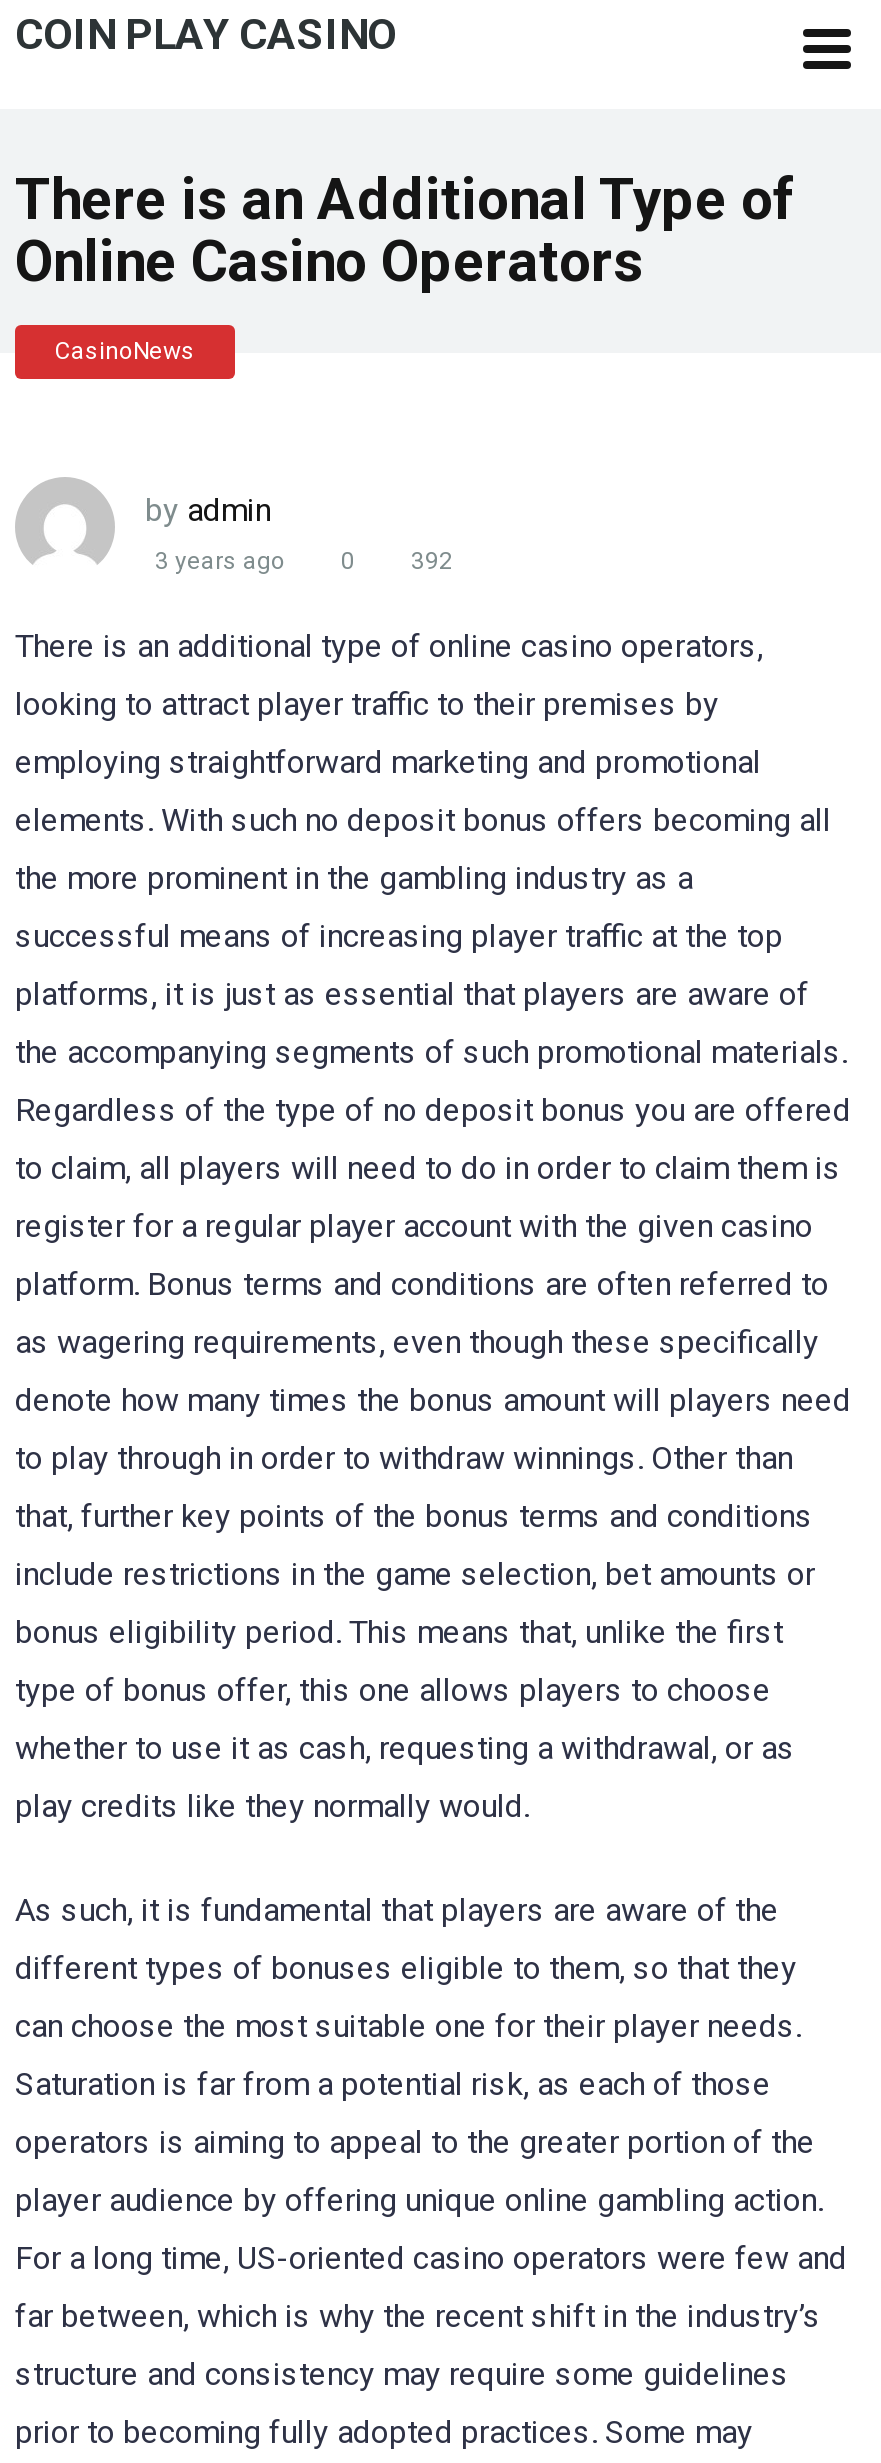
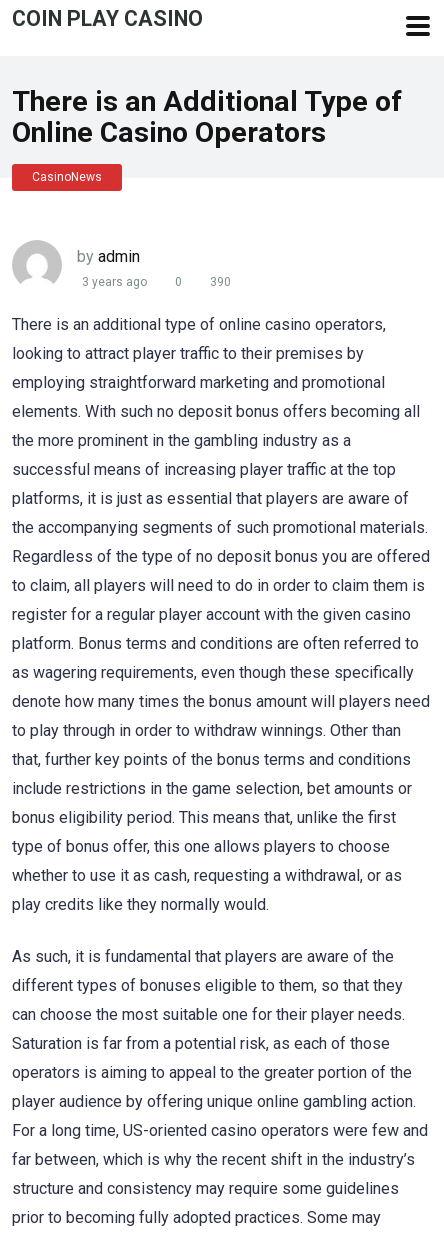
[155,547,453,575] 3 years ago 0 392 -> [82,275,231,289] 3 years ago 0 390

